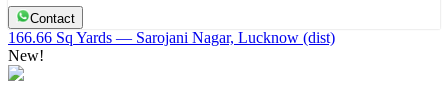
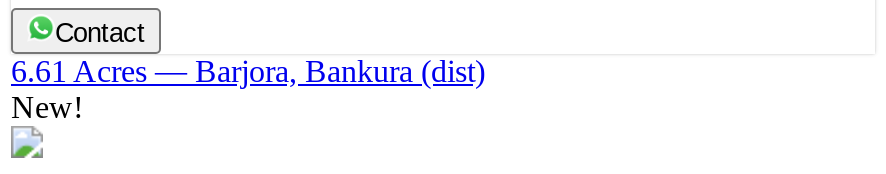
[8,29,335,46] 166.66 Sq Yards— Sarojani Nagar, Lucknow (dist) -> [11,55,485,89] 6.61 Acres— Barjora, Bankura (dist)

